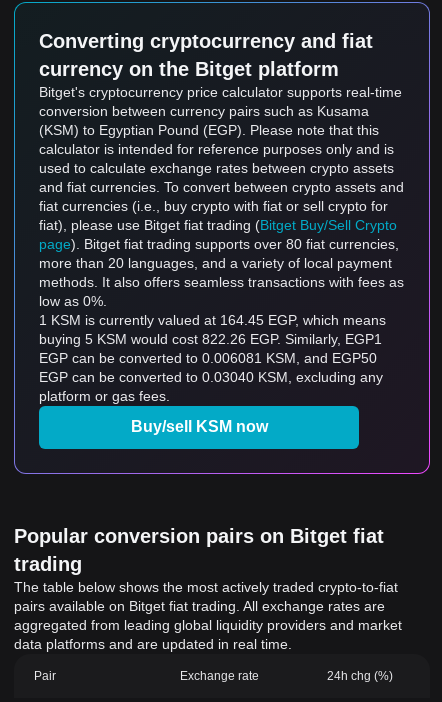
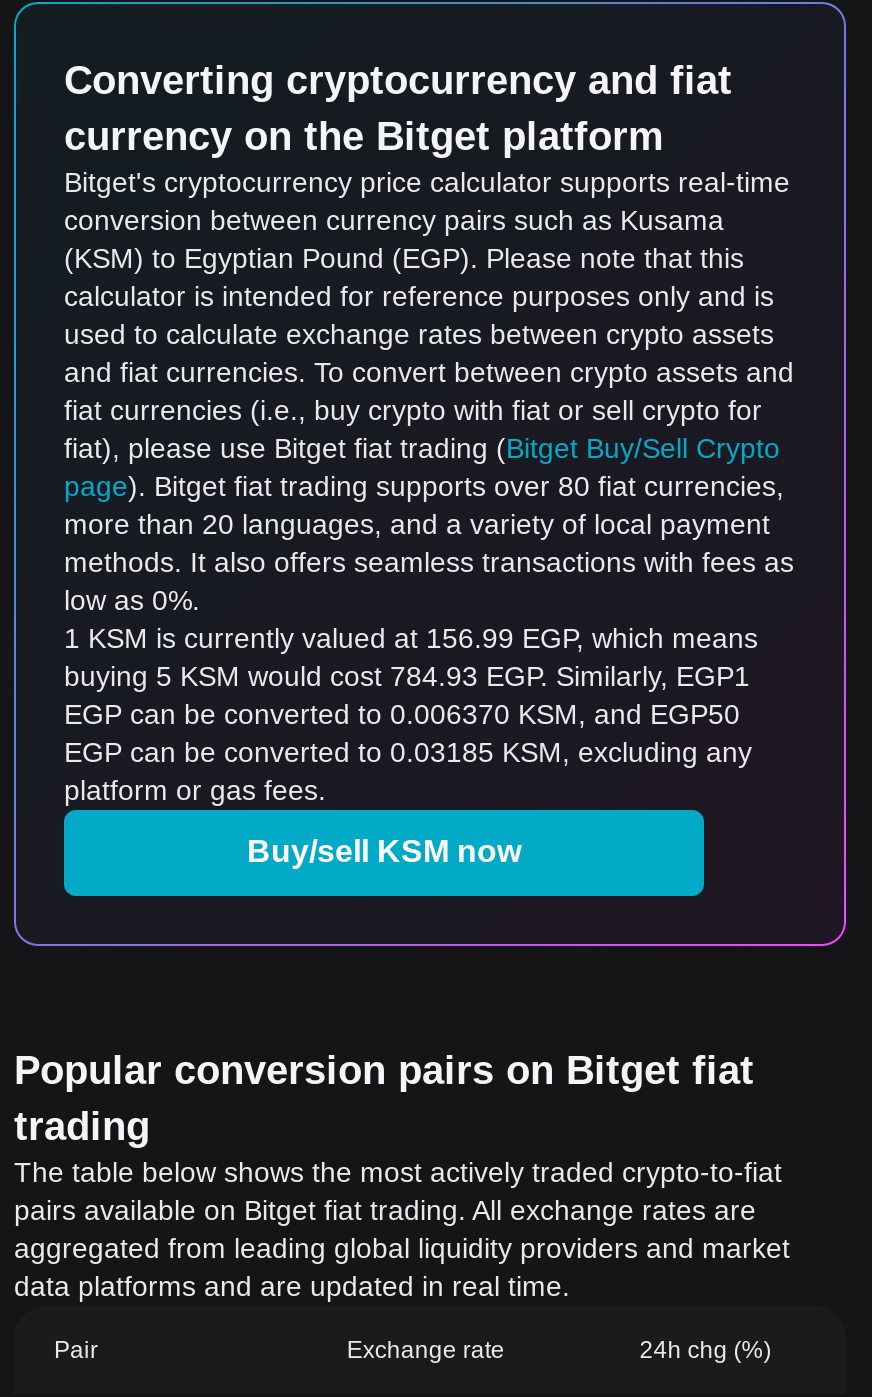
[39,312,386,328] 1 KSM is currently valued at 164.45 EGP, which means -> [64,622,758,654] 1 KSM is currently valued at 156.99 EGP, which means
[39,331,382,347] buying 5 KSM would cost 822.26 EGP. Similarly, EGP1 -> [64,660,750,692] buying 5 KSM would cost 784.93 EGP. Similarly, EGP1
[39,350,377,366] EGP can be converted to 0.006081 KSM, and EGP50 -> [64,698,740,730] EGP can be converted to 0.006370 KSM, and EGP50
[39,369,383,385] EGP can be converted to 0.03040 KSM, excluding any -> [64,736,752,768] EGP can be converted to 0.03185 KSM, excluding any

